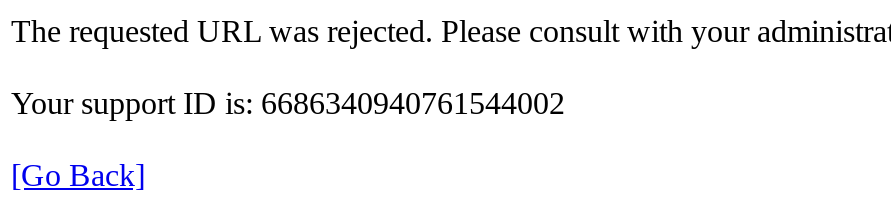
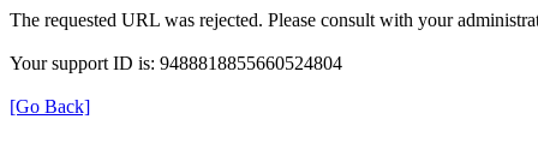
[11,86,565,120] Your support ID is: 6686340940761544002 -> [10,53,342,73] Your support ID is: 9488818855660524804

